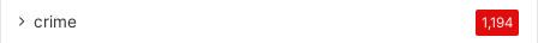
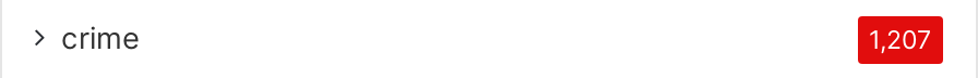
[482,14,513,31] 1,194 -> [869,25,932,55] 1,207

